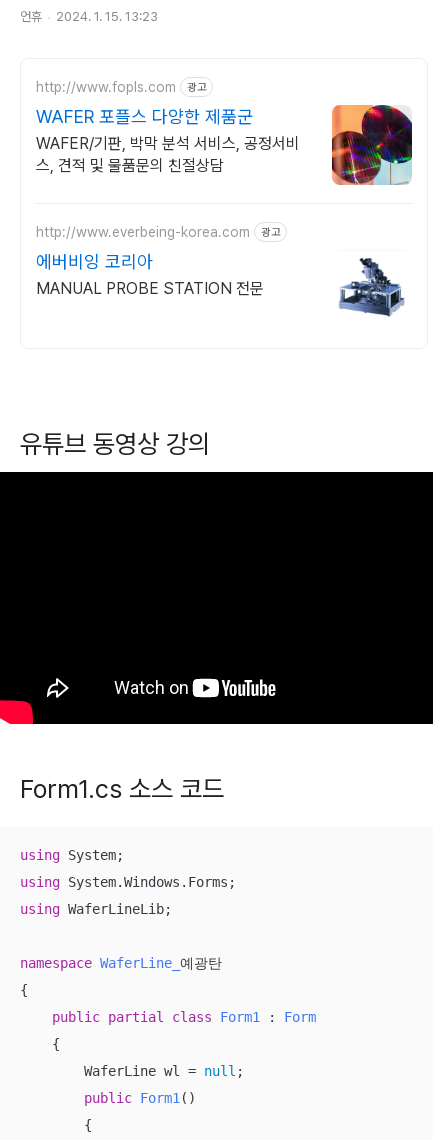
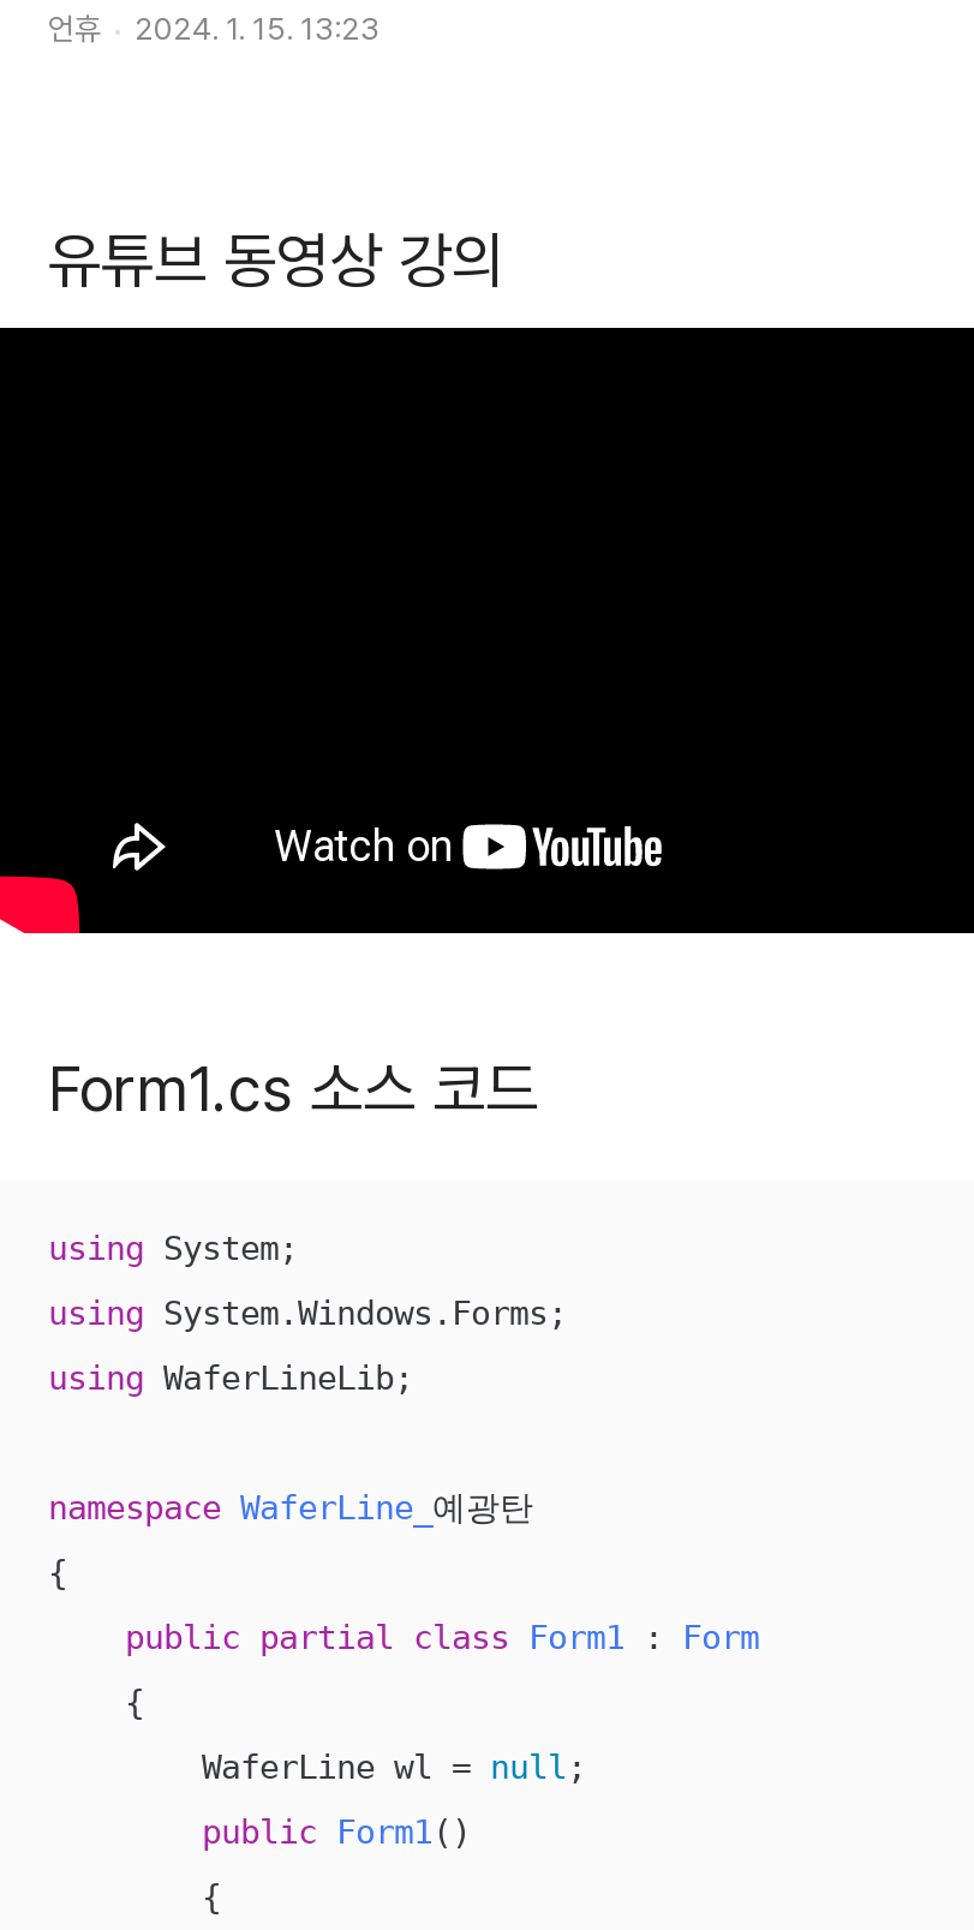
[36,78,413,186] [image] | http://www.fopls.com | 광고 | WAFER 포플스 다양한 제품군 | WAFER/기판, 박막 분석 서비스, 공정서비 | 스, 견적 및 물품문의 친절상담 -> none
[36,223,281,298] http://www.everbeing-korea.com | 광고 | 에버비잉 코리아 | MANUAL PROBE STATION 전문 -> none
[338,257,405,317] [image] -> none

